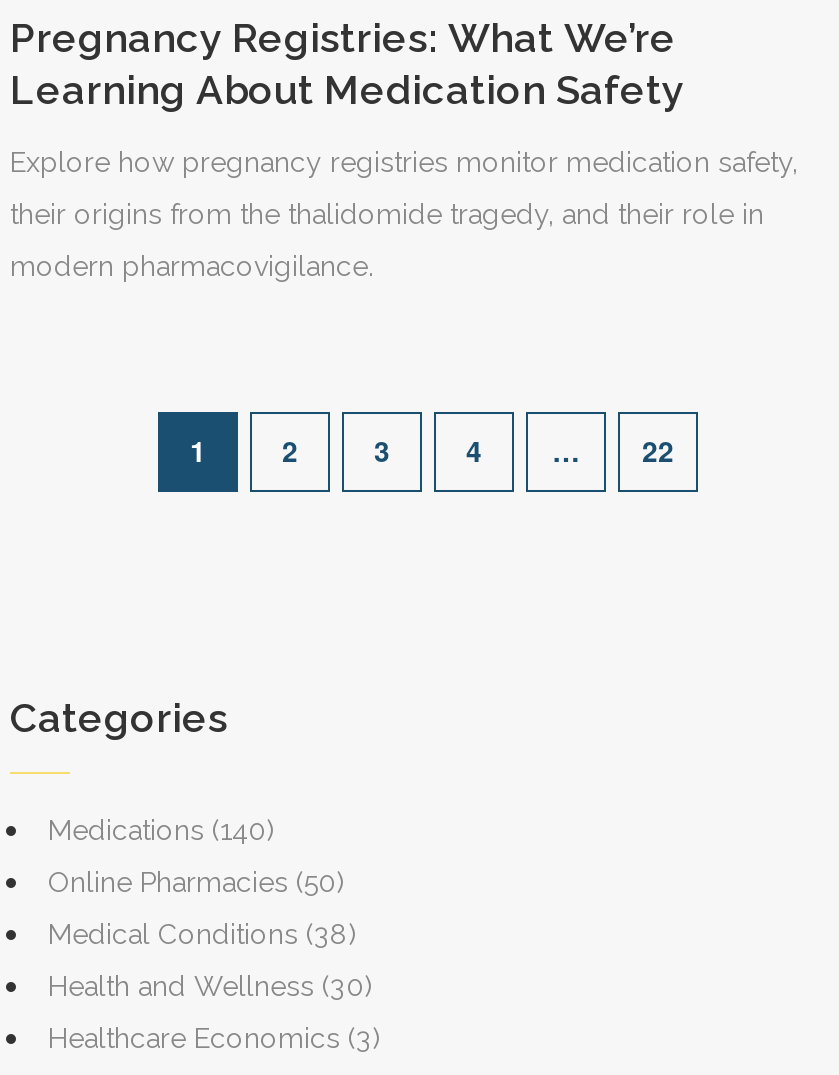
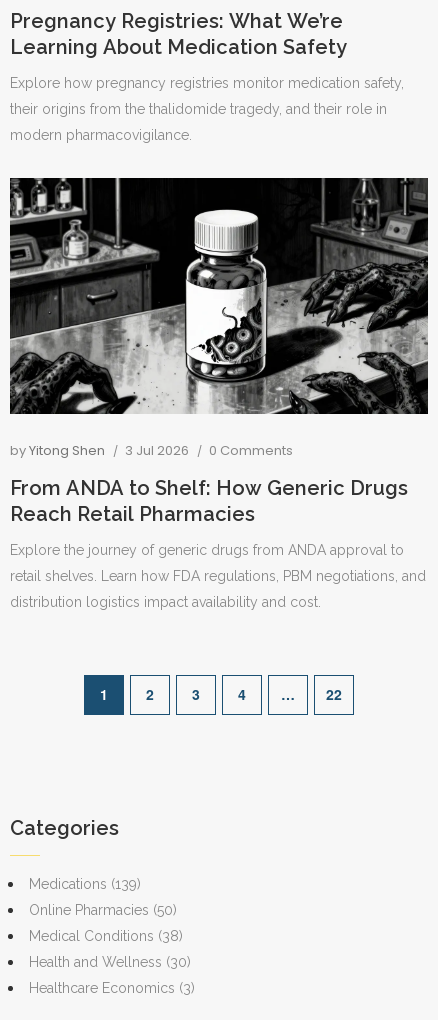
none -> [9,177,429,609] [image] | byYitong Shen | 3 Jul 2026 | 0 Comments | From ANDA to Shelf: How Generic Drugs | Reach Retail Pharmacies | Explore the journey of generic drugs from ANDA approval to | retail shelves. Learn how FDA regulations, PBM negotiations, and | distribution logistics impact availability and cost.
[48,813,274,845] Medications (140) -> [29,875,141,891] Medications (139)

